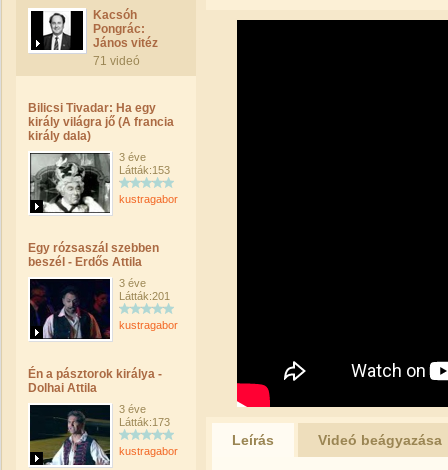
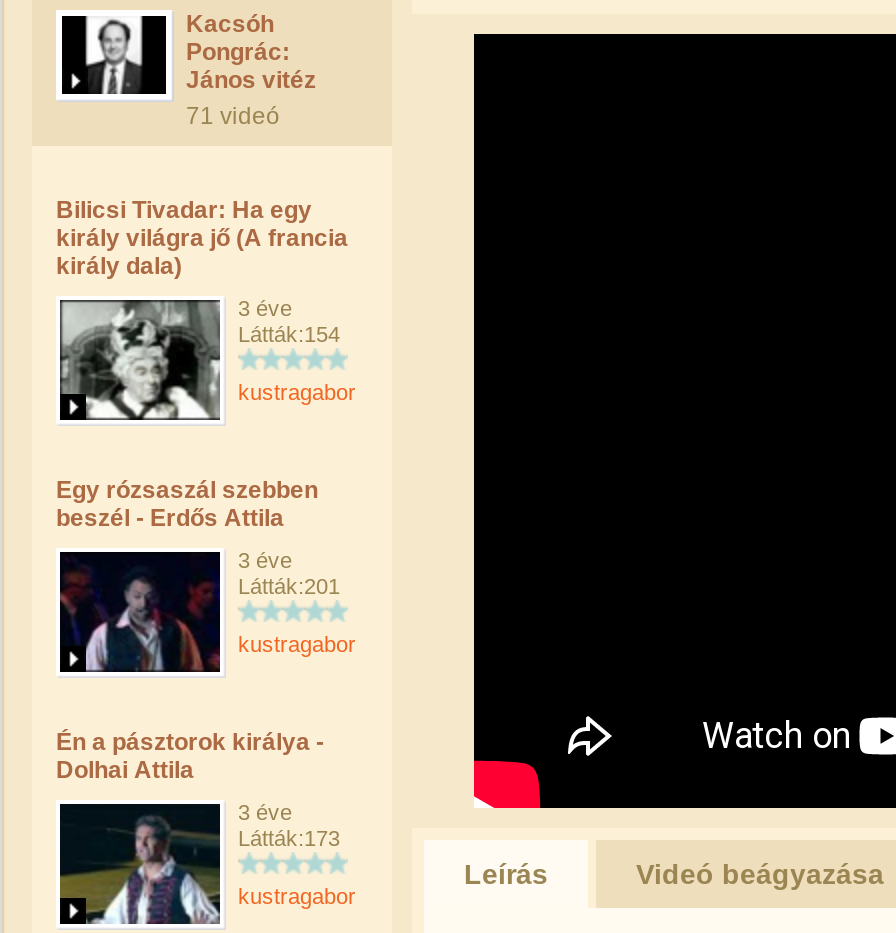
[119,164,170,176] Látták:153 -> [238,322,340,346] Látták:154

